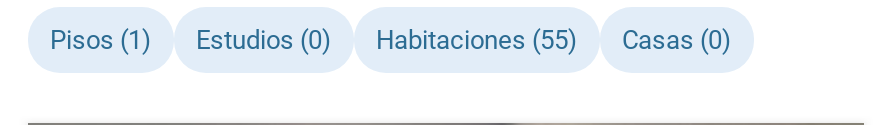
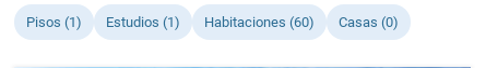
[196,25,332,55] Estudios (0) -> [106,14,180,30] Estudios (1)
[376,25,578,55] Habitaciones (55) -> [204,14,315,30] Habitaciones (60)

